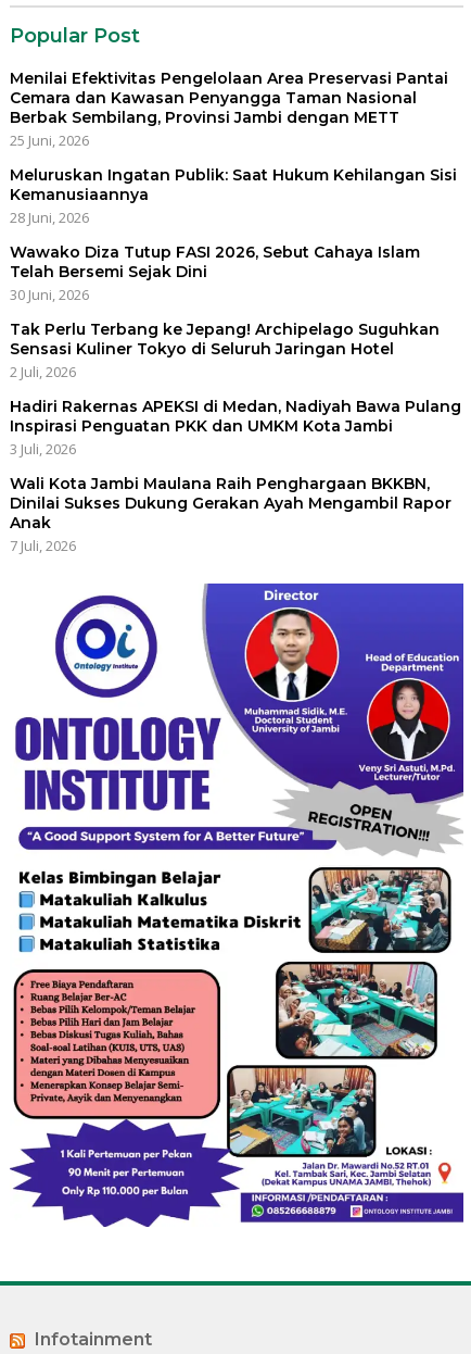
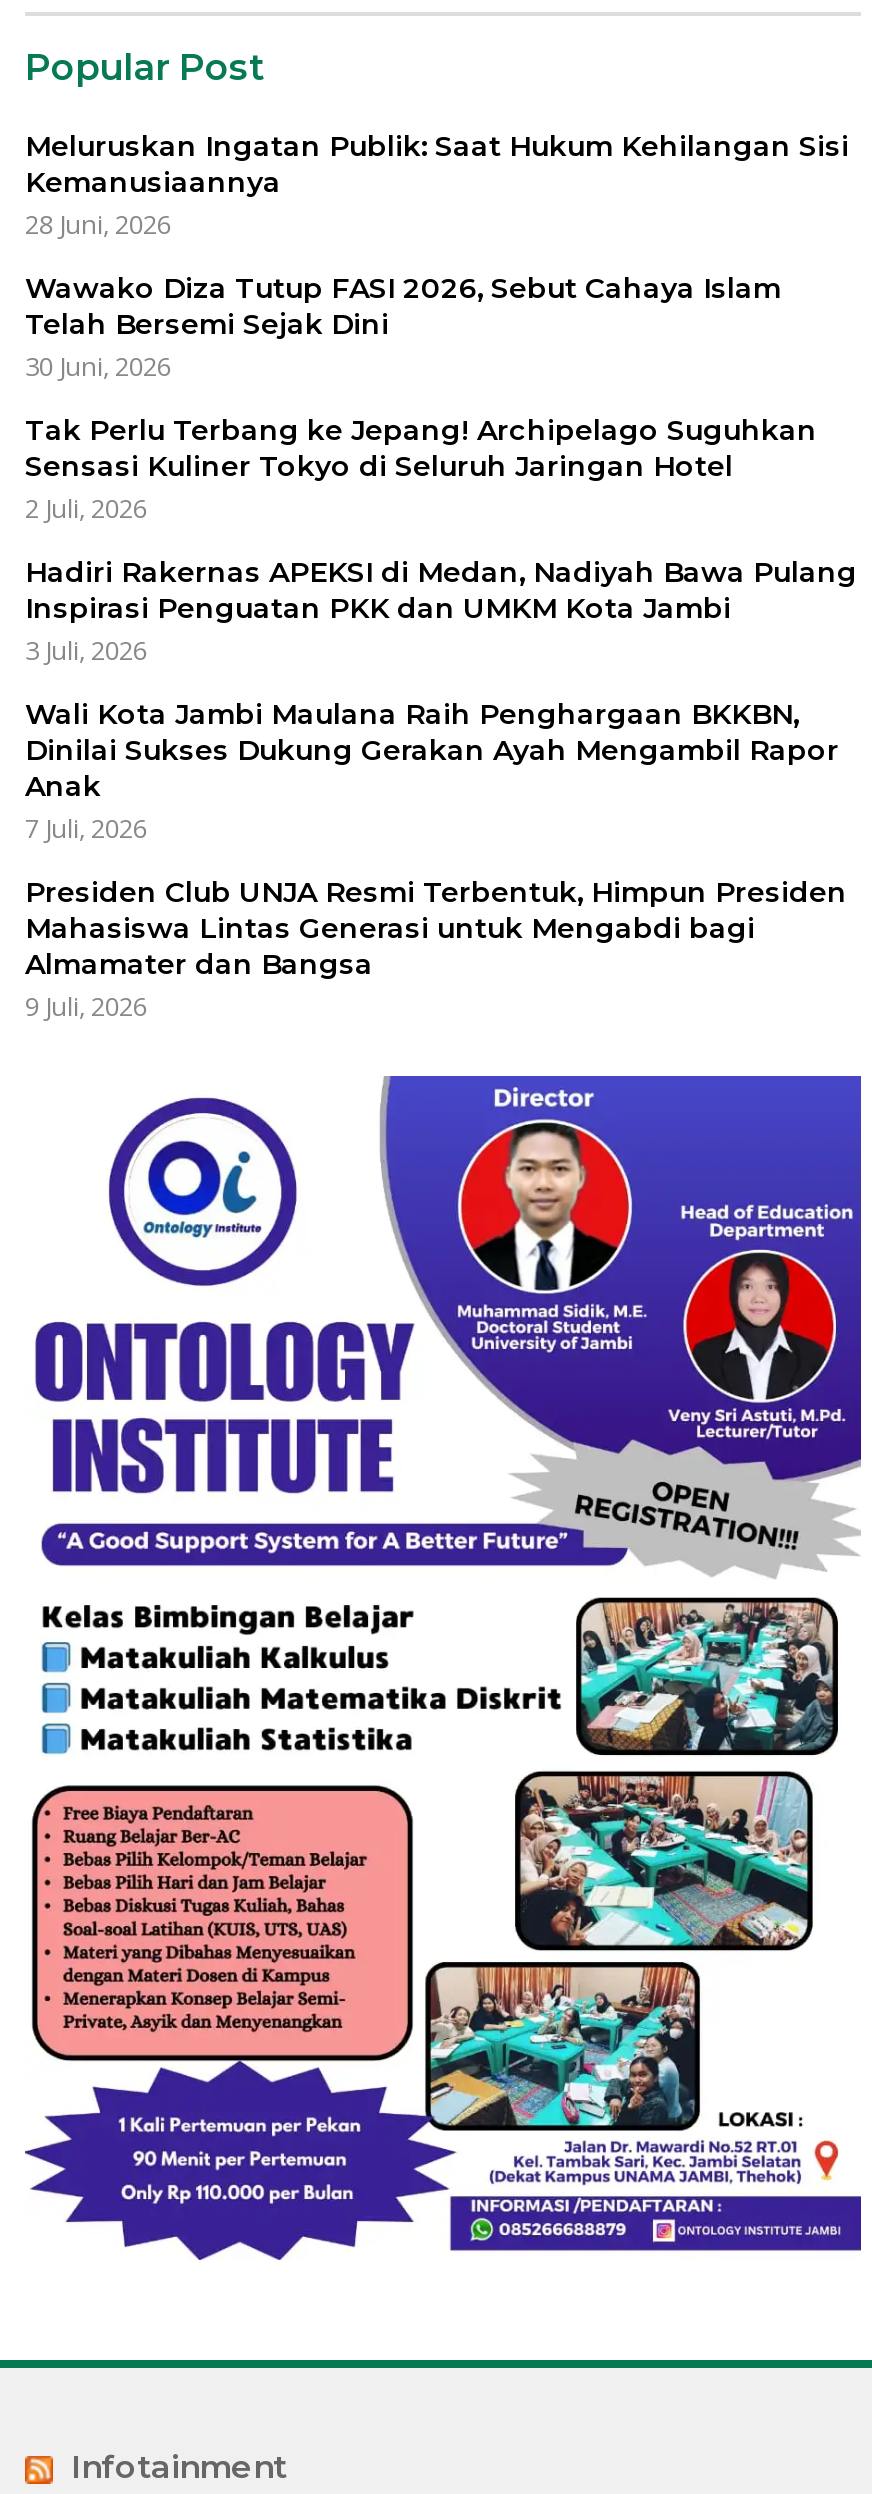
[10,69,448,150] Menilai Efektivitas Pengelolaan Area Preservasi Pantai | Cemara dan Kawasan Penyangga Taman Nasional | Berbak Sembilang, Provinsi Jambi dengan METT | 25 Juni, 2026 -> none
moved [10,165,461,556] -> [25,128,857,846]: Meluruskan Ingatan Publik: Saat Hukum Kehilangan Sisi | Kemanusiaannya | 28 Juni, 2026 | ... | Anak | 7 Juli, 2026
none -> [25,874,847,1024] Presiden Club UNJA Resmi Terbentuk, Himpun Presiden | Mahasiswa Lintas Generasi untuk Mengabdi bagi | Almamater dan Bangsa | 9 Juli, 2026

